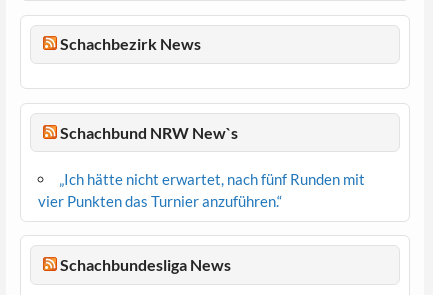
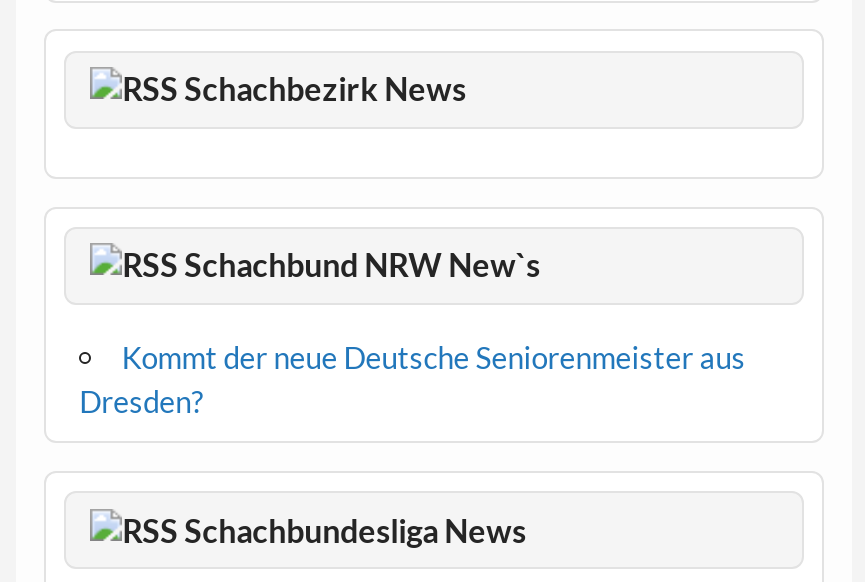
[38,169,365,209] „Ich hätte nicht erwartet, nach fünf Runden mit | vier Punkten das Turnier anzuführen.“ -> [79,339,746,419] Kommt der neue Deutsche Seniorenmeister aus | Dresden?

